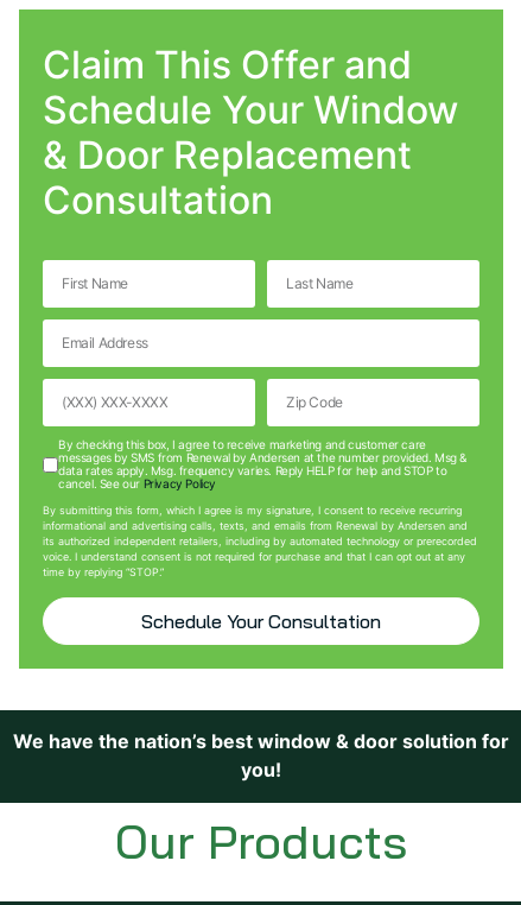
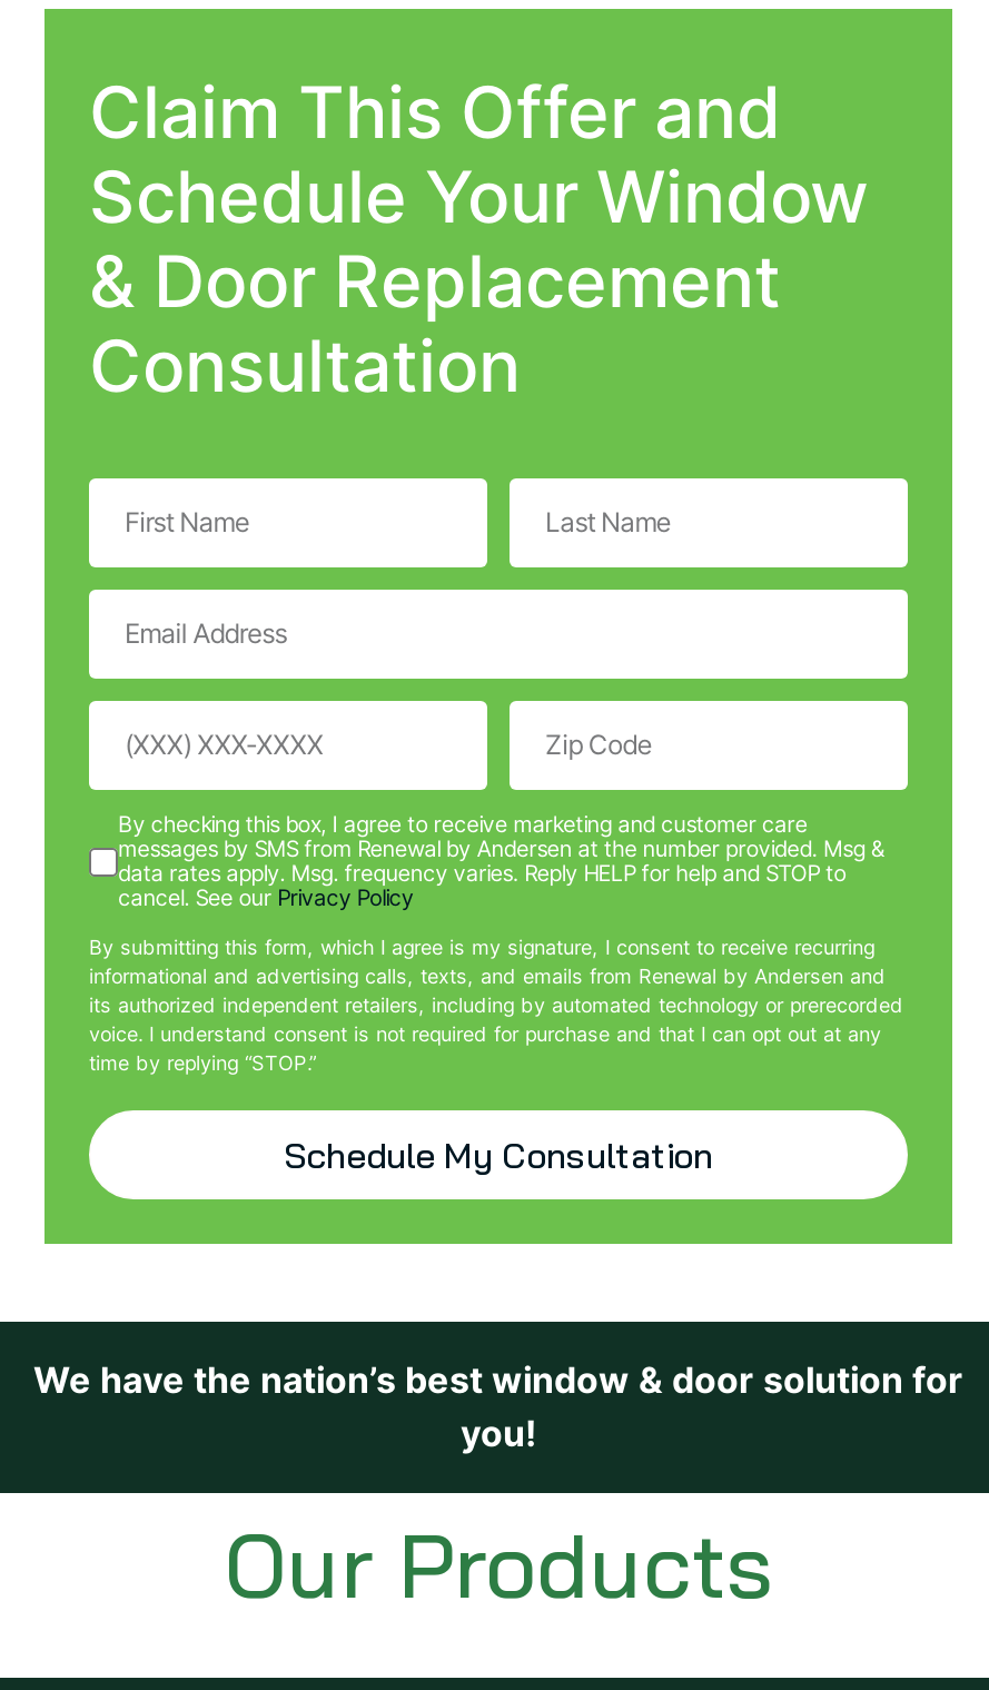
[141,610,381,633] Schedule Your Consultation -> [284,1133,713,1178] Schedule My Consultation

